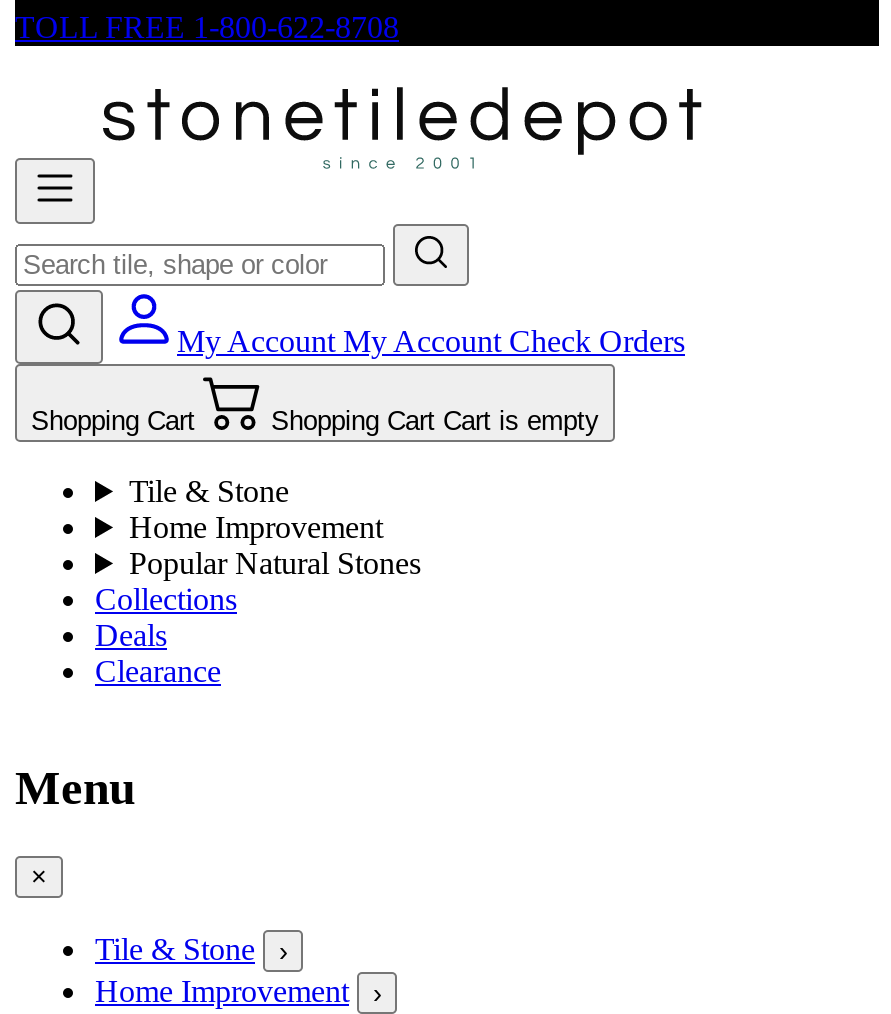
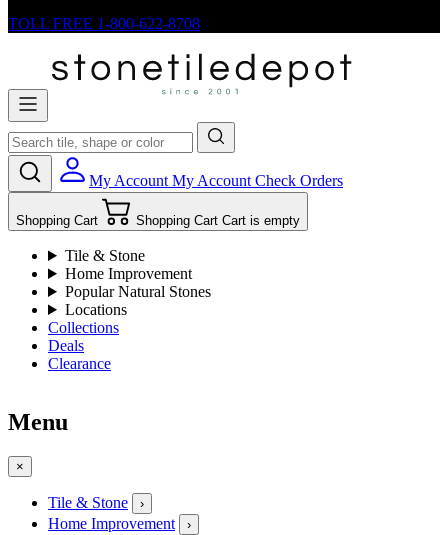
none -> [65,301,127,318] Locations

